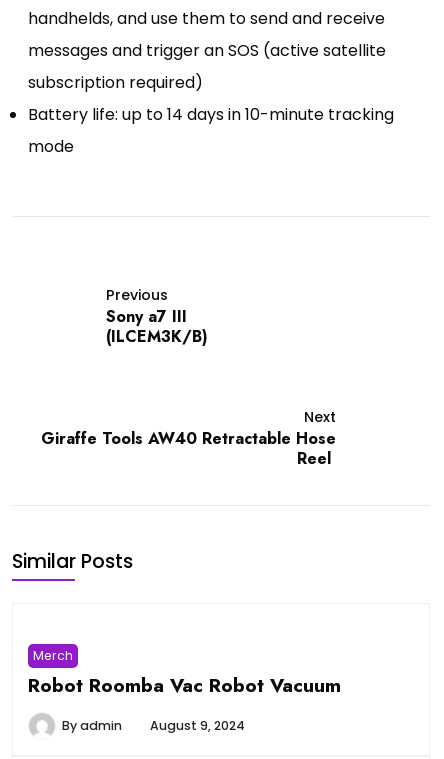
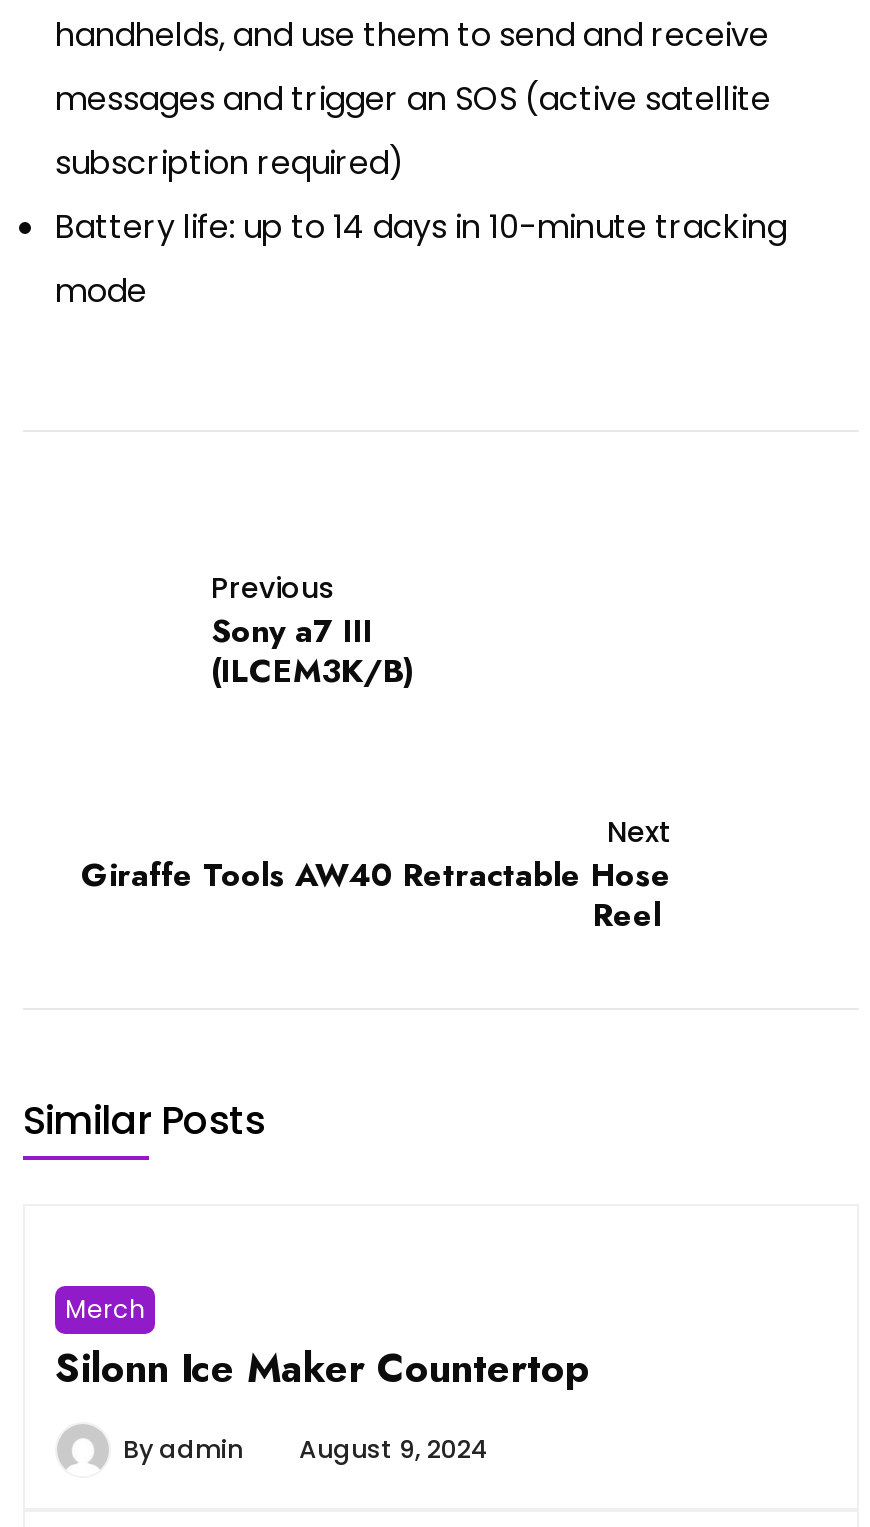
[28,671,347,699] Robot Roomba Vac Robot Vacuum -> [55,1339,589,1395] Silonn Ice Maker Countertop

